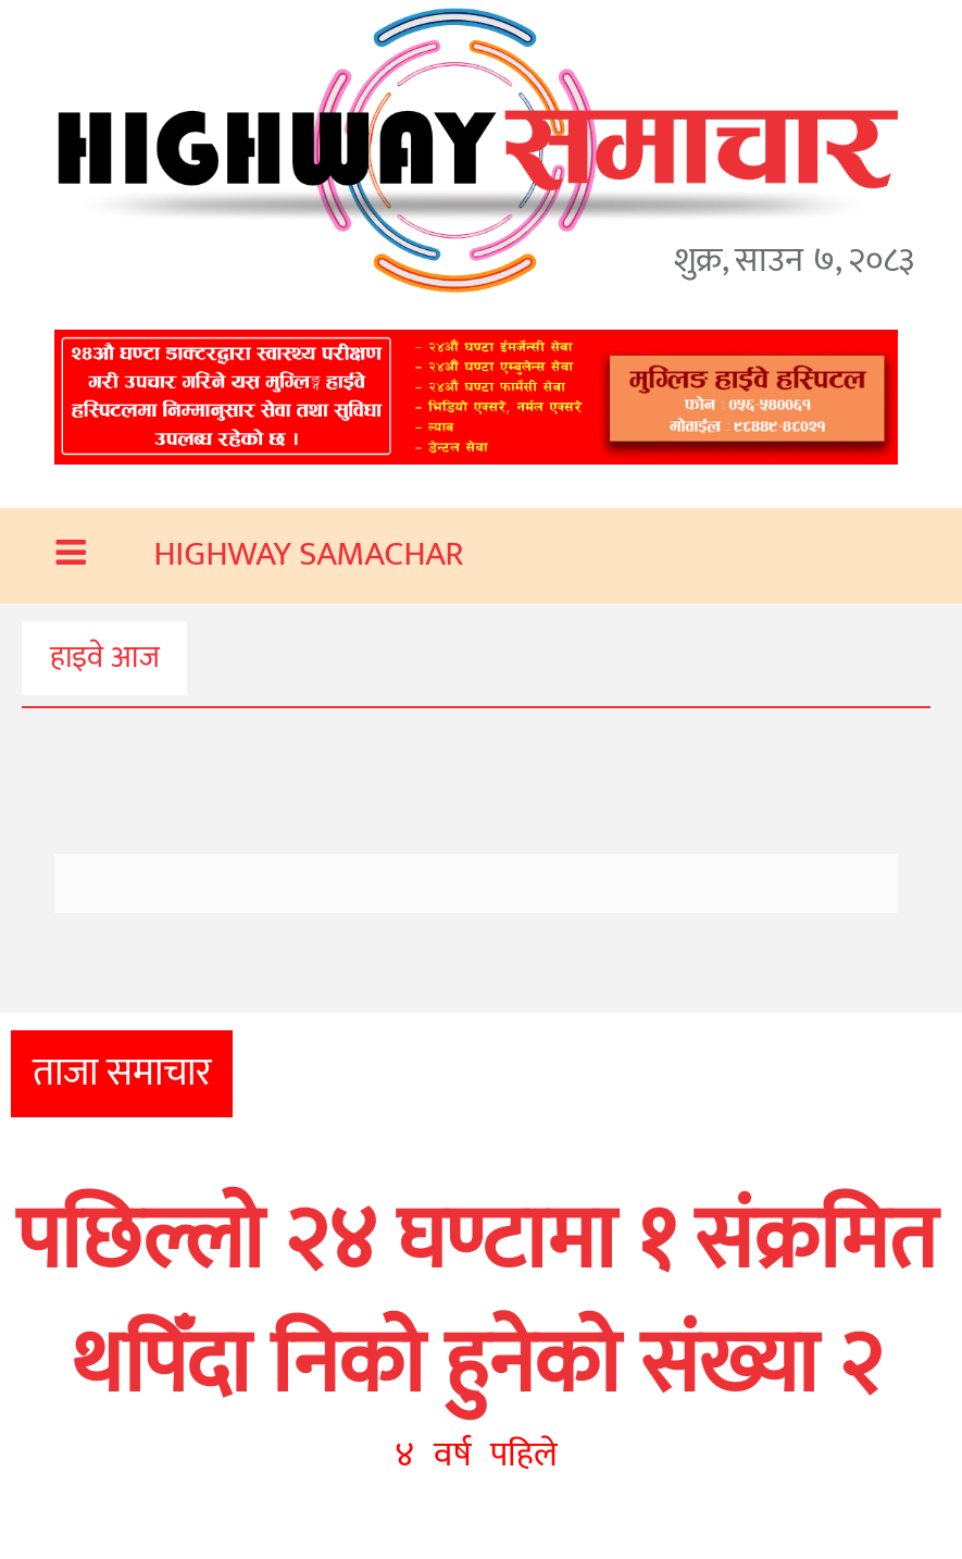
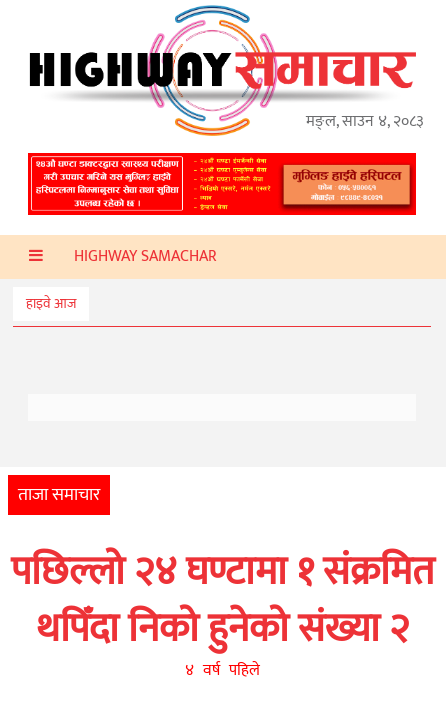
[674,232,915,291] शुक्र, साउन ७, २०८३ -> [306,108,424,135] मङ्ल, साउन ४, २०८३

